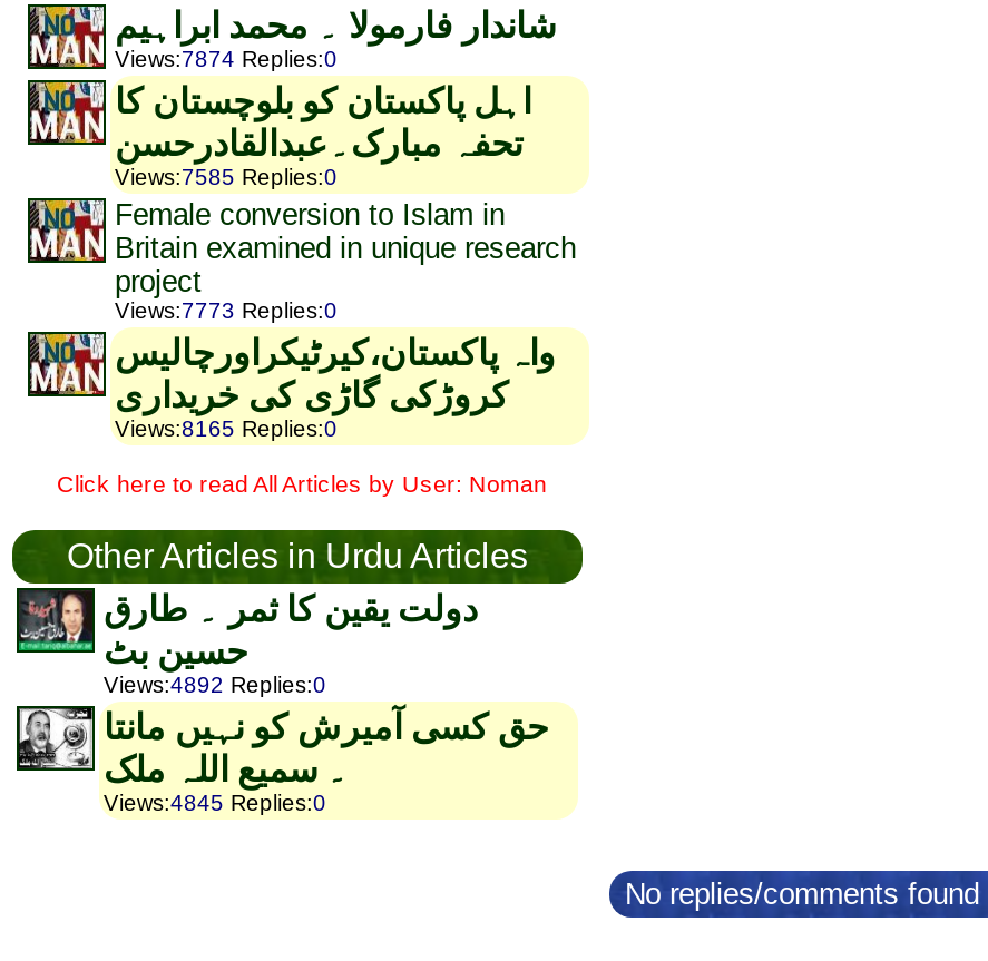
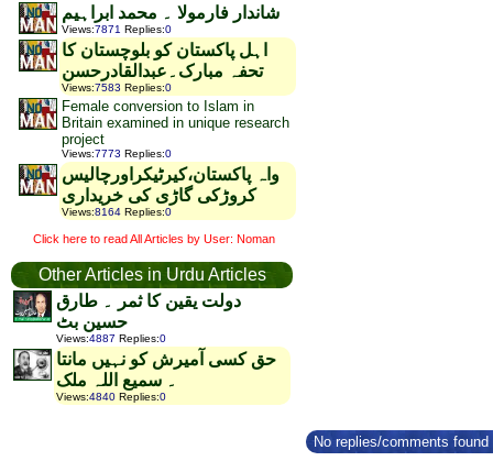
[115,47,338,71] Views:7874 Replies:0 -> [62,23,172,35] Views:7871 Replies:0
[115,165,338,189] Views:7585 Replies:0 -> [62,81,172,94] Views:7583 Replies:0
[115,416,338,441] Views:8165 Replies:0 -> [62,206,172,218] Views:8164 Replies:0
[104,673,326,698] Views:4892 Replies:0 -> [56,333,166,345] Views:4887 Replies:0
[104,791,326,816] Views:4845 Replies:0 -> [56,391,166,403] Views:4840 Replies:0

